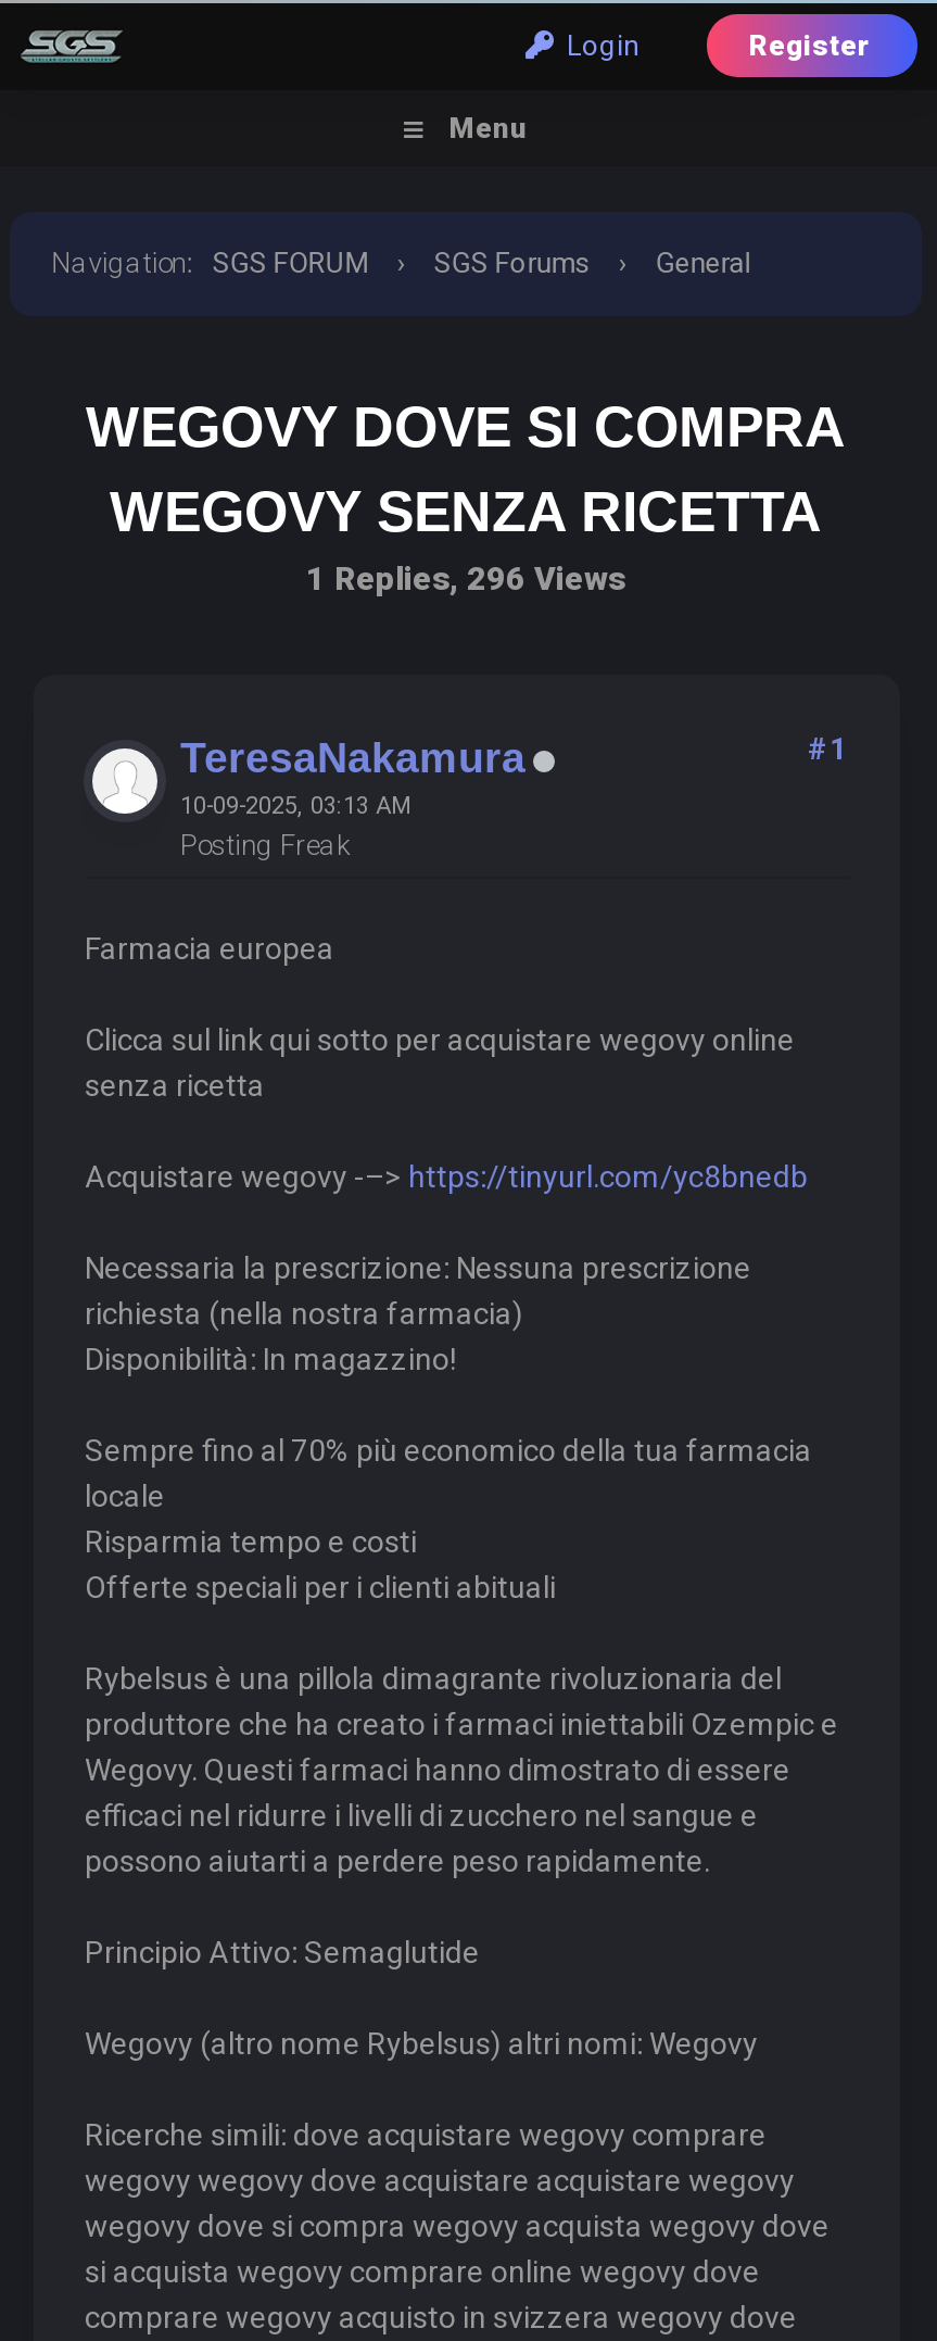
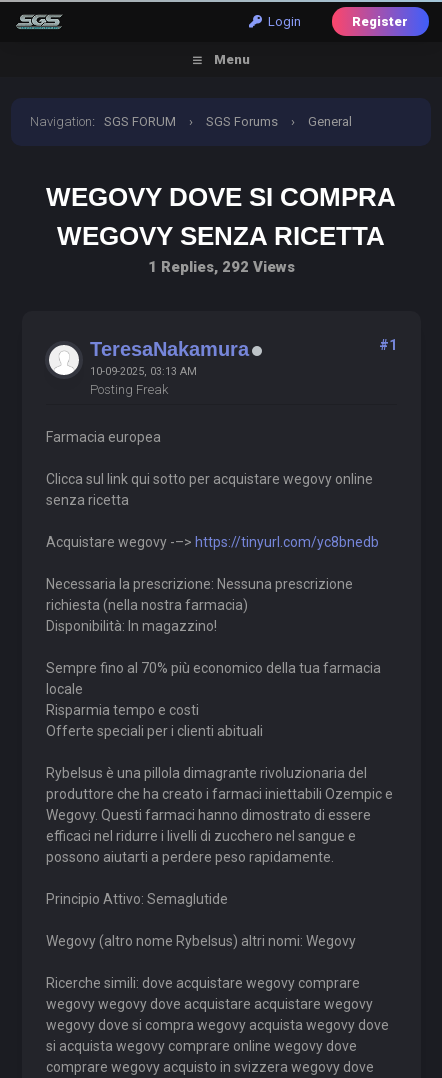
[306,559,625,599] 1 Replies, 296 Views -> [147,258,294,276] 1 Replies, 292 Views

